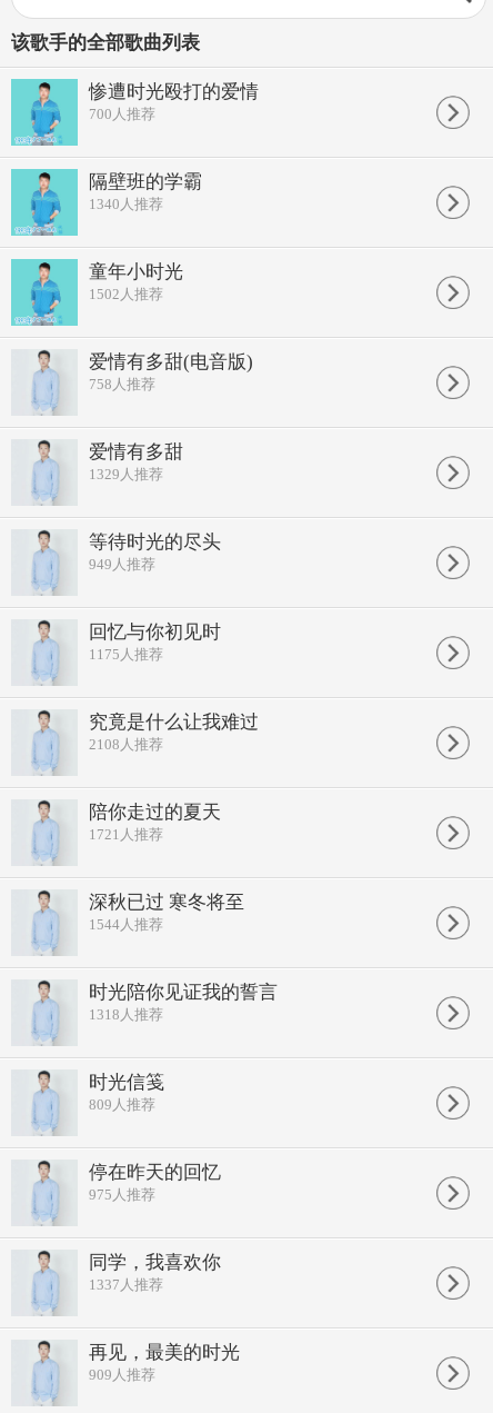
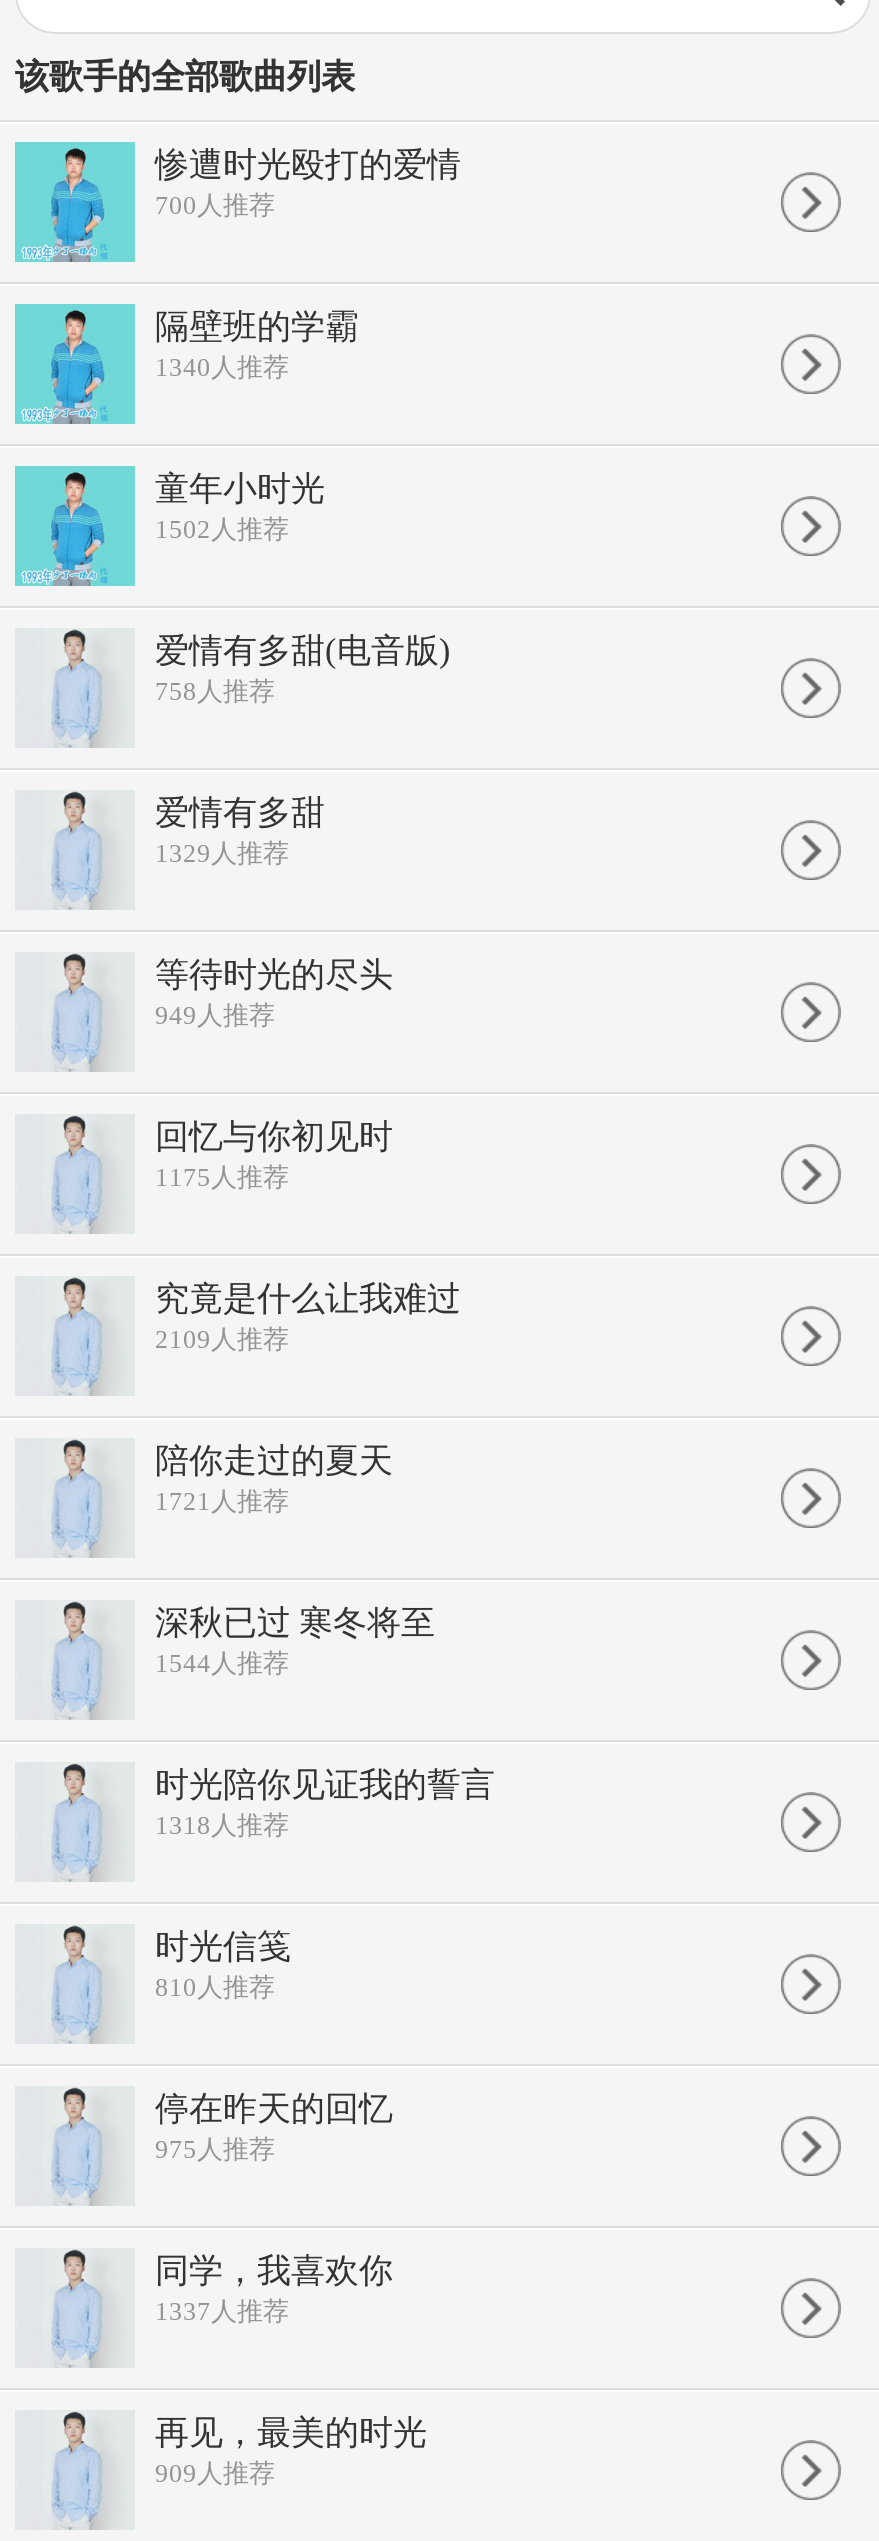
[89,736,163,753] 2108人推荐 -> [155,1324,289,1354] 2109人推荐
[89,1096,155,1113] 809人推荐 -> [155,1972,275,2002] 810人推荐

